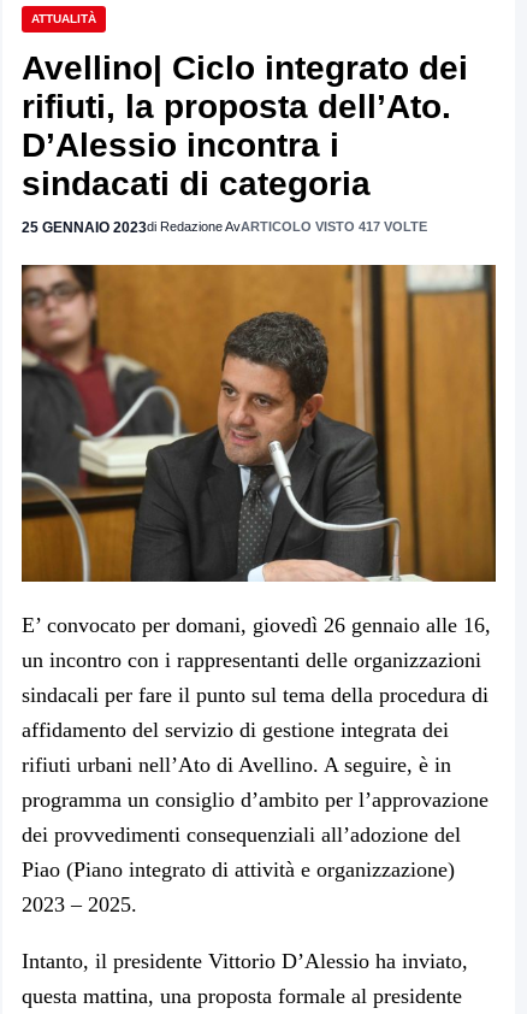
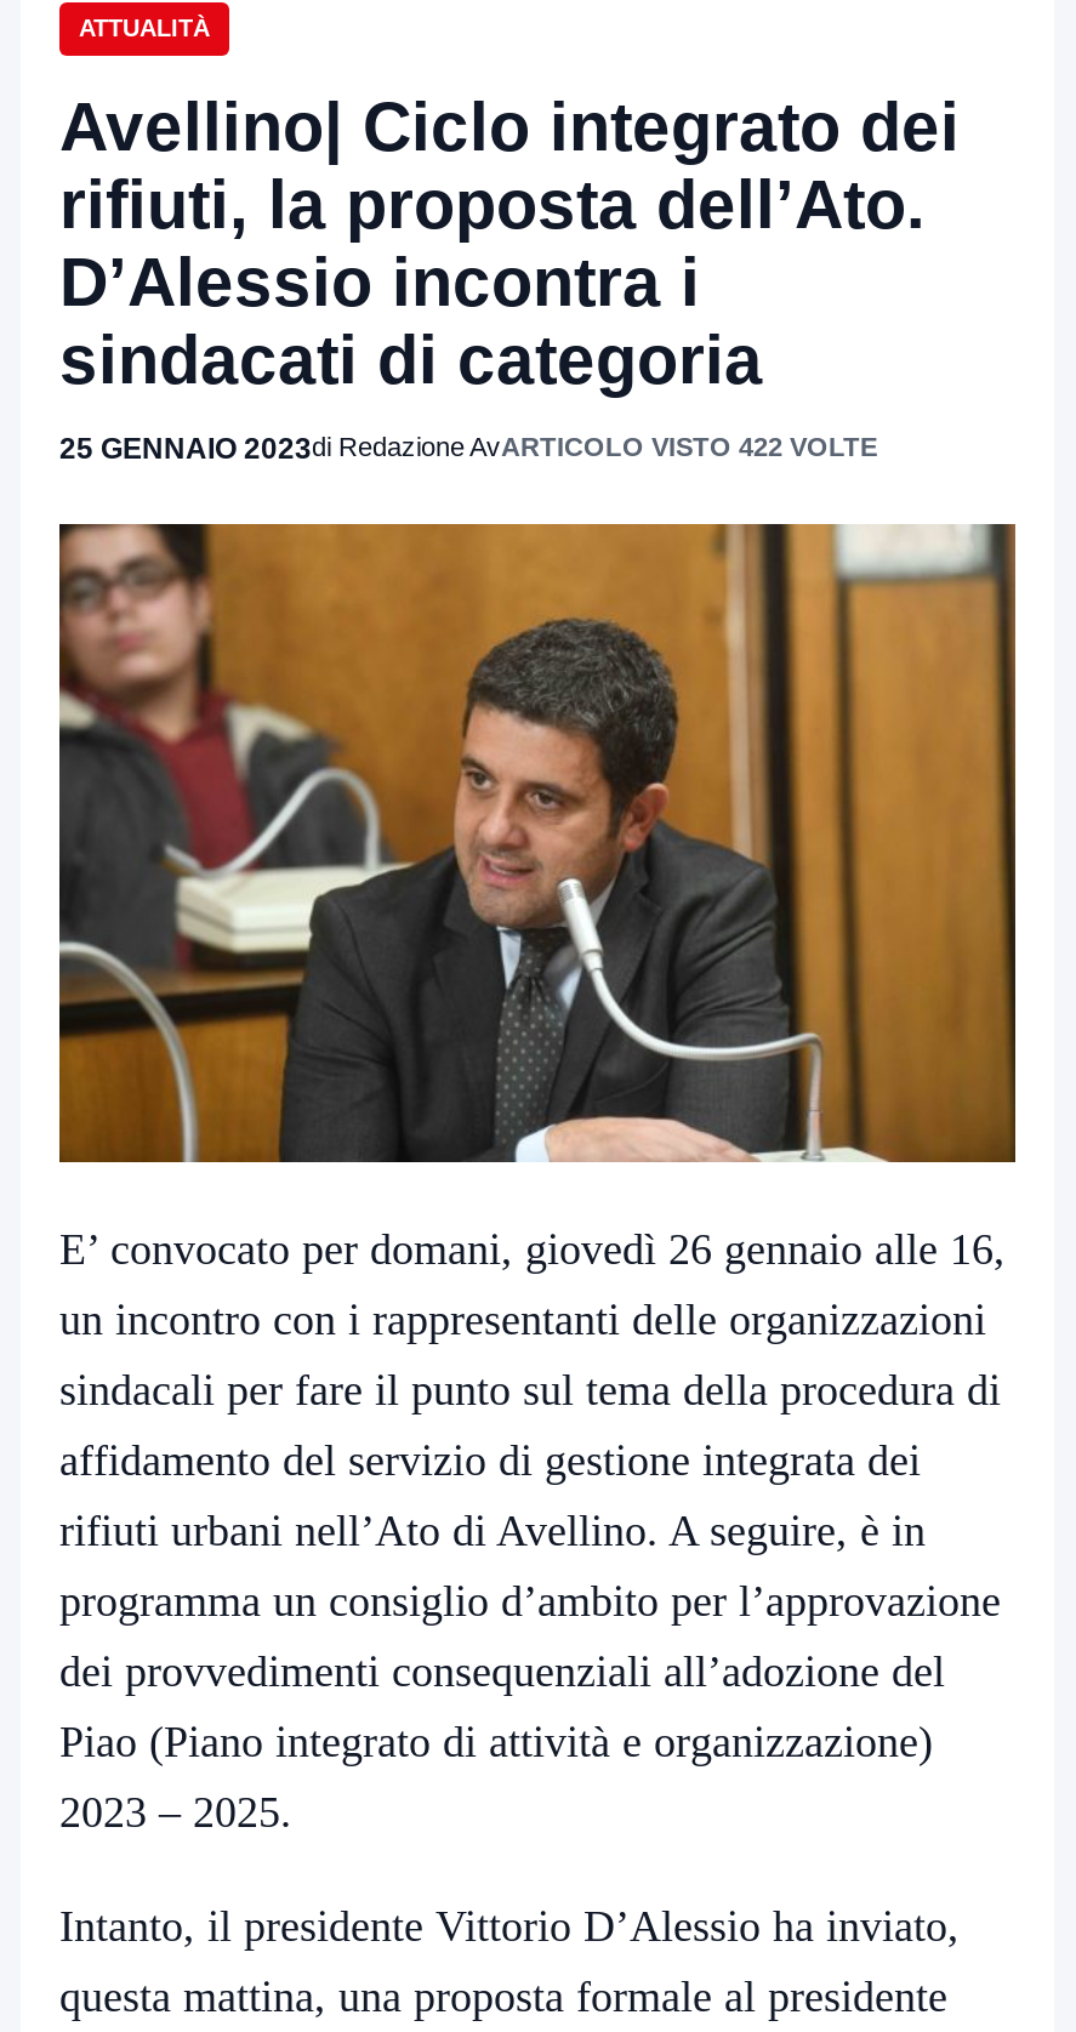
[22,219,427,236] 25 GENNAIO 2023di Redazione AvARTICOLO VISTO 417 VOLTE -> [59,431,877,465] 25 GENNAIO 2023di Redazione AvARTICOLO VISTO 422 VOLTE

